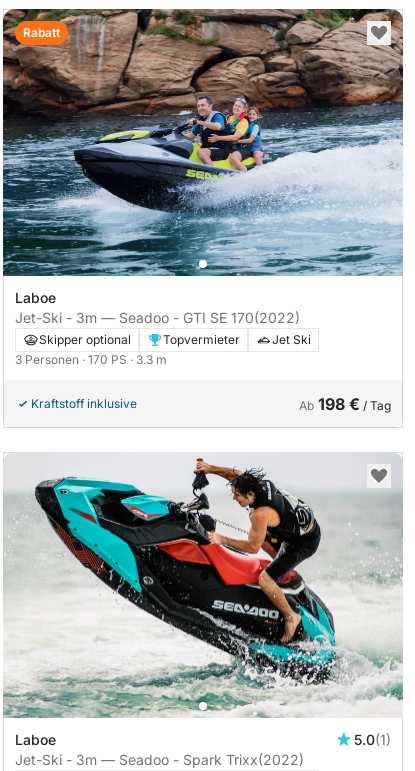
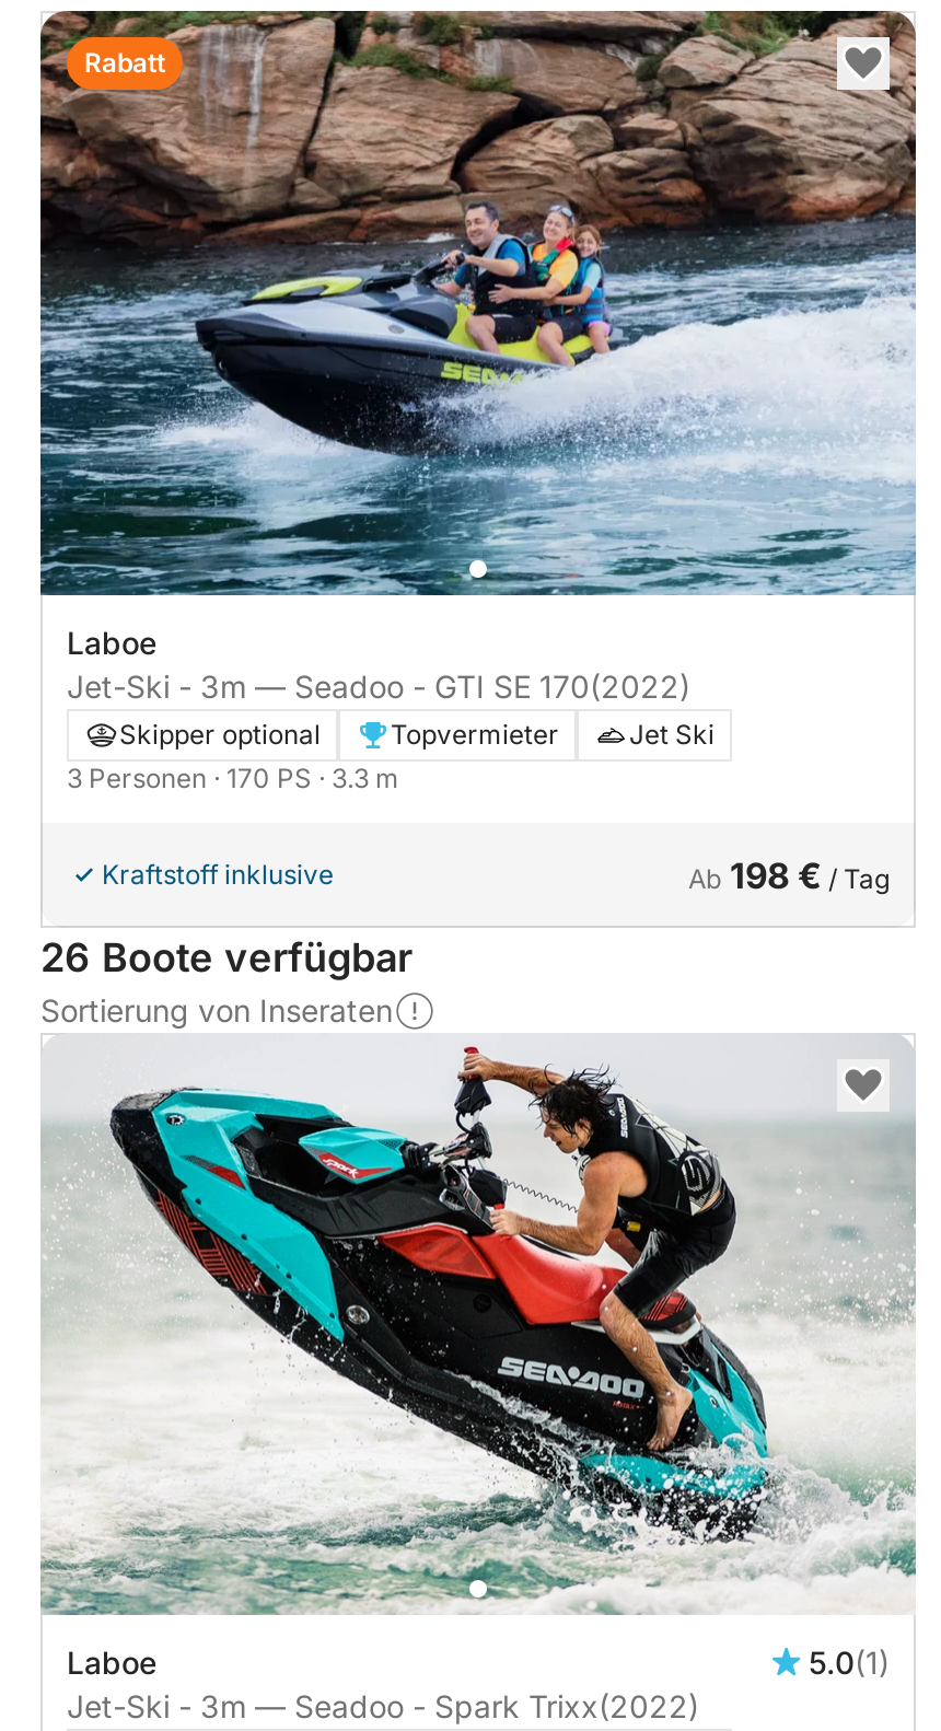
none -> [40,933,413,1027] 26 Boote verfügbar | Sortierung von Inseraten

